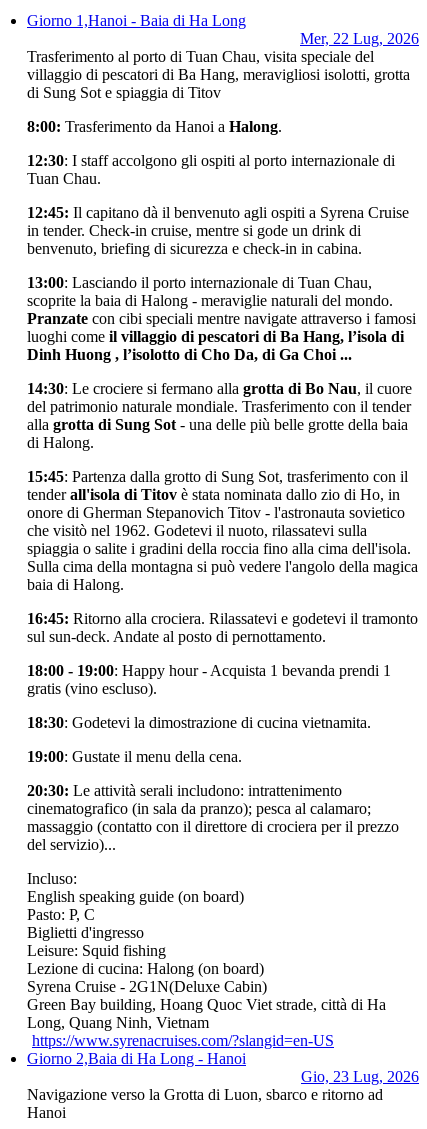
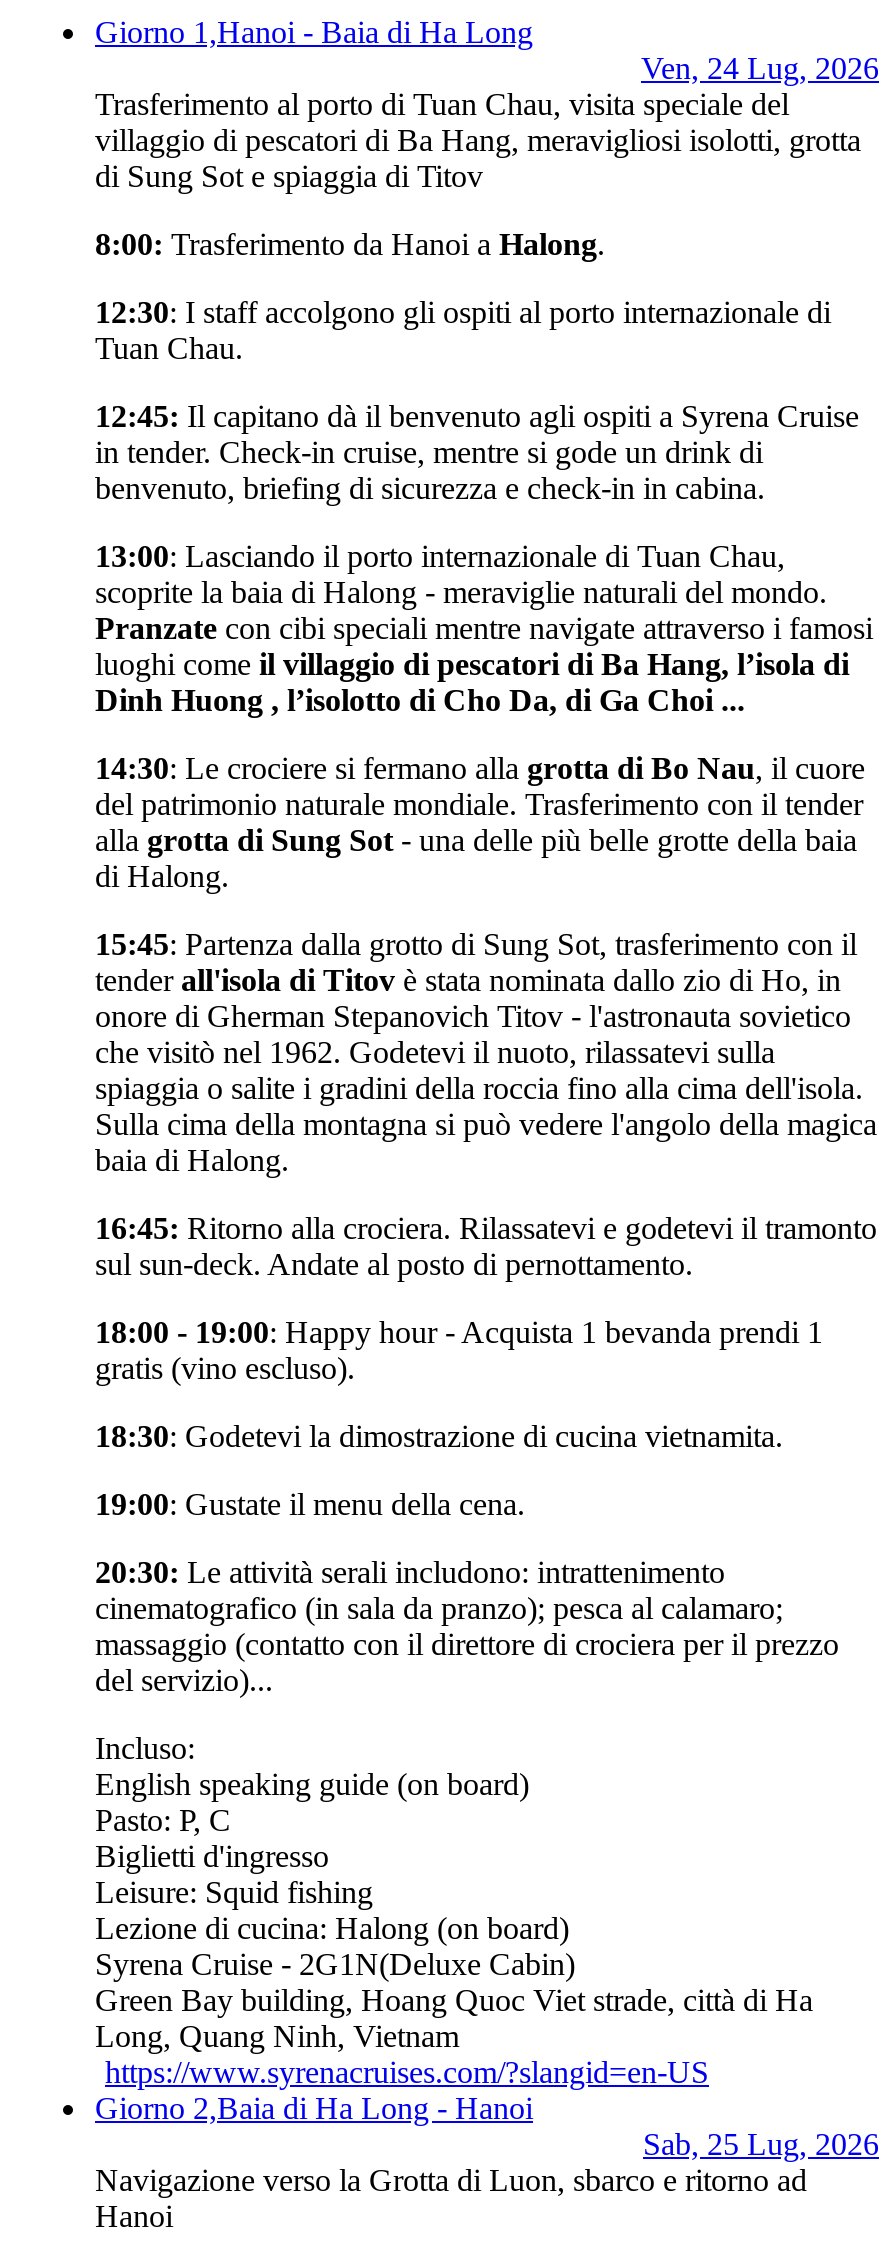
[300,30,419,47] Mer, 22 Lug, 2026 -> [641,51,879,85] Ven, 24 Lug, 2026
[301,1068,419,1085] Gio, 23 Lug, 2026 -> [643,2127,879,2161] Sab, 25 Lug, 2026

